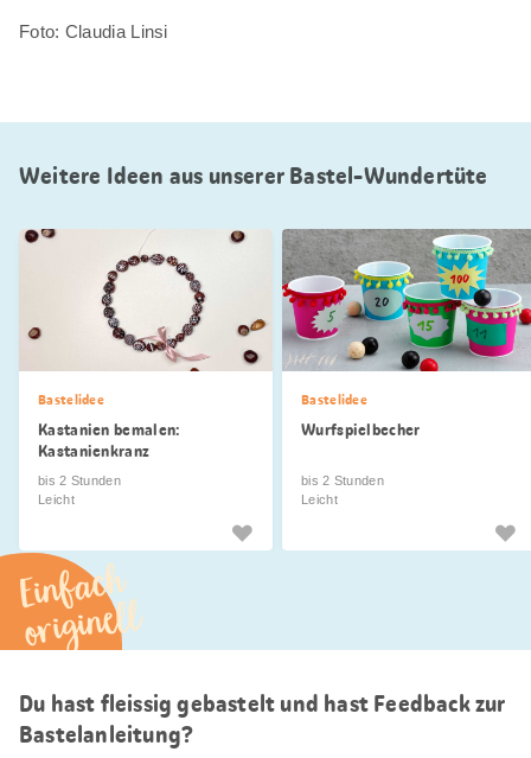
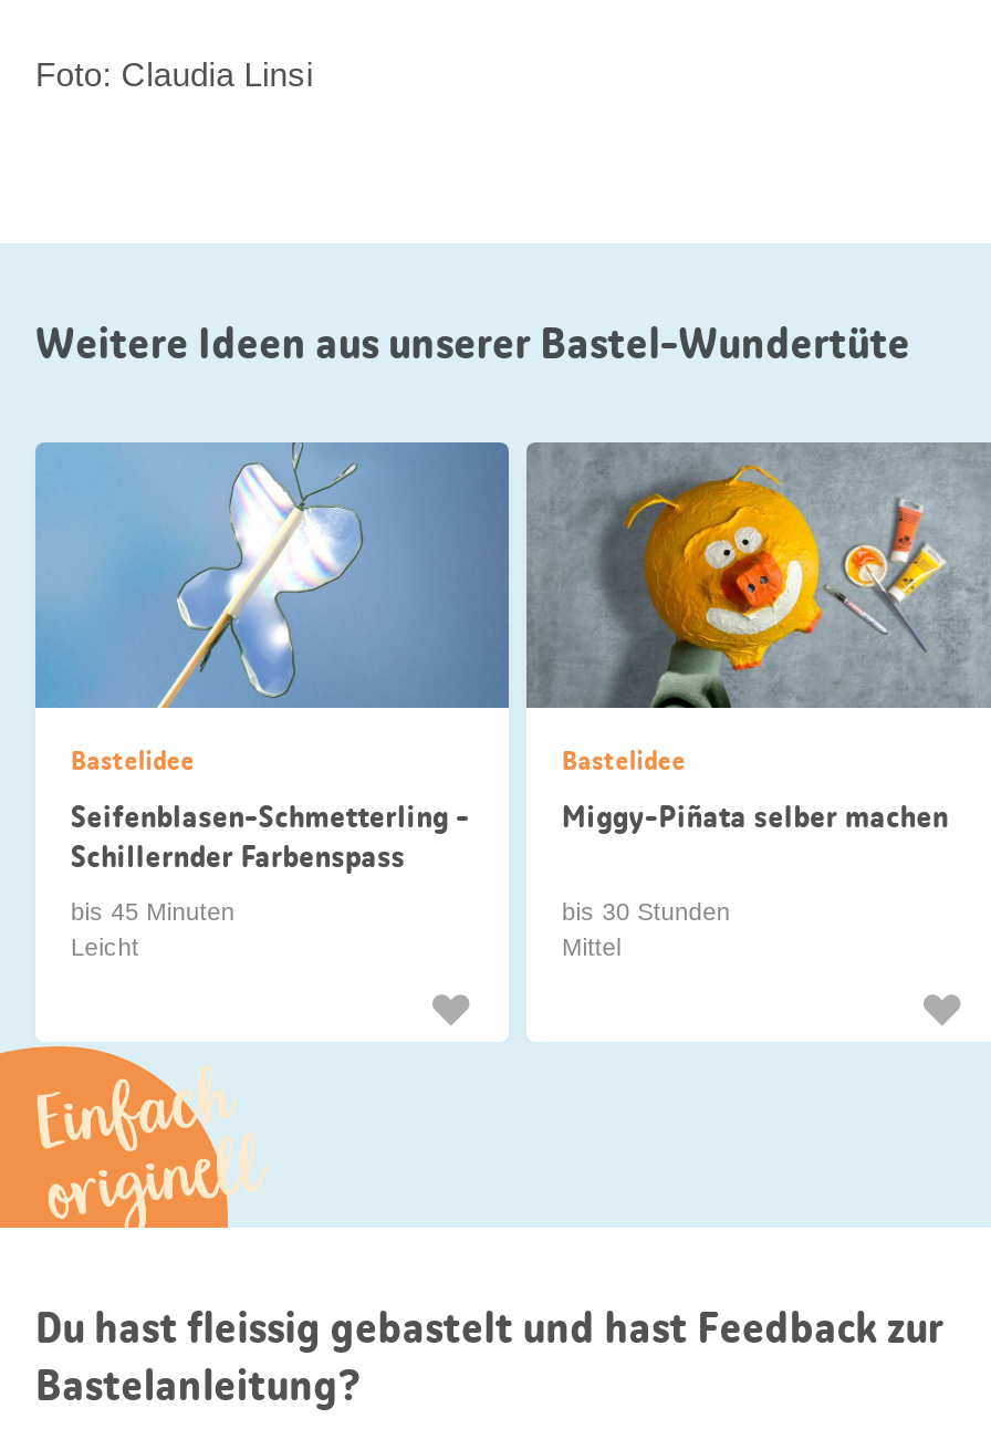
[19,228,273,462] [image] | Kastanien bemalen: | Kastanienkranz -> [33,440,511,877] [image] | Seifenblasen-Schmetterling - | Schillernder Farbenspass
[281,231,527,440] [image] | Wurfspielbecher -> [526,445,984,837] [image] | Miggy-Piñata selber machen
[38,474,121,488] bis 2 Stunden -> [71,899,235,925] bis 45 Minuten
[301,474,384,507] bis 2 Stunden | Leicht -> [562,899,730,961] bis 30 Stunden | Mittel

